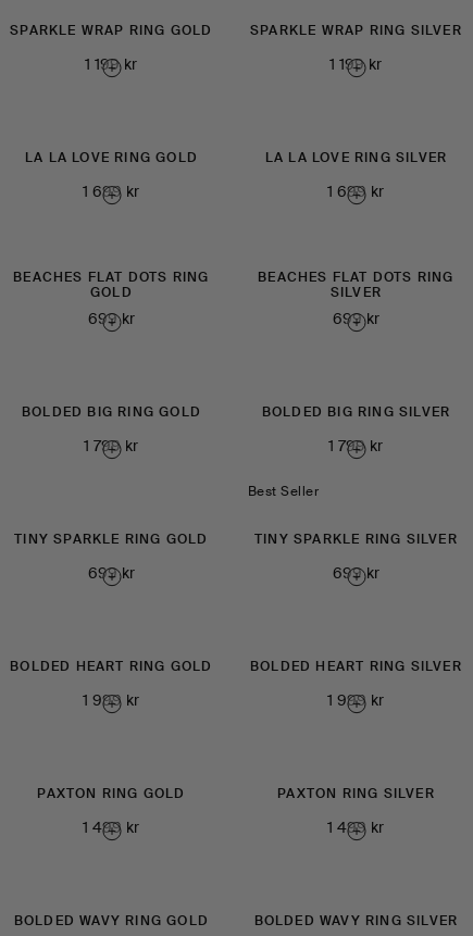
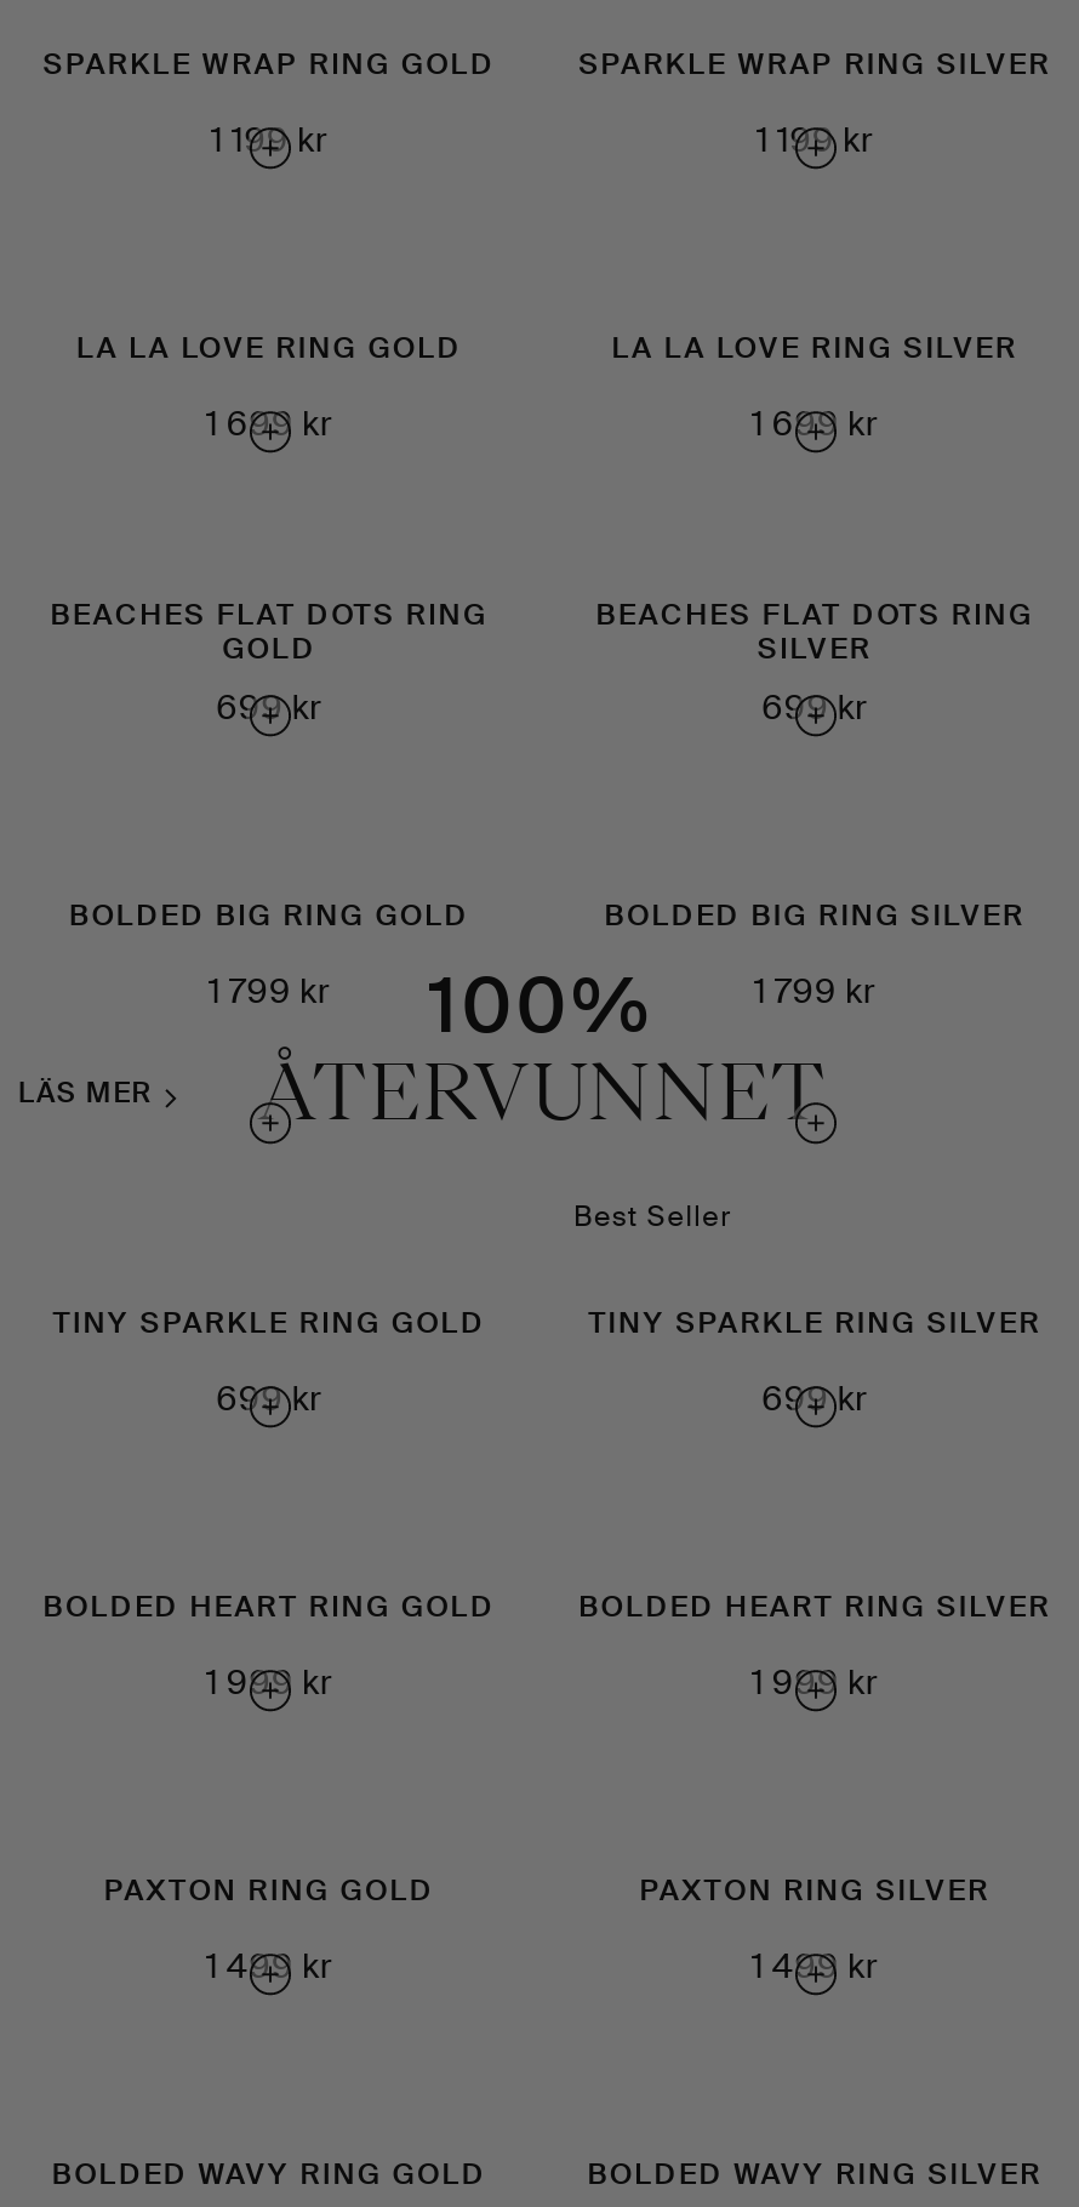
none -> [18,956,828,1128] 100% | ÅTERVUNNET | LÄS MER

